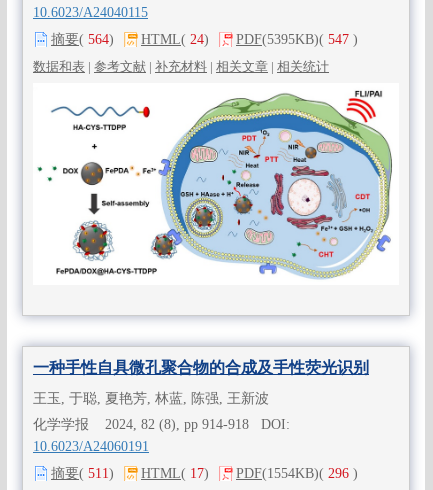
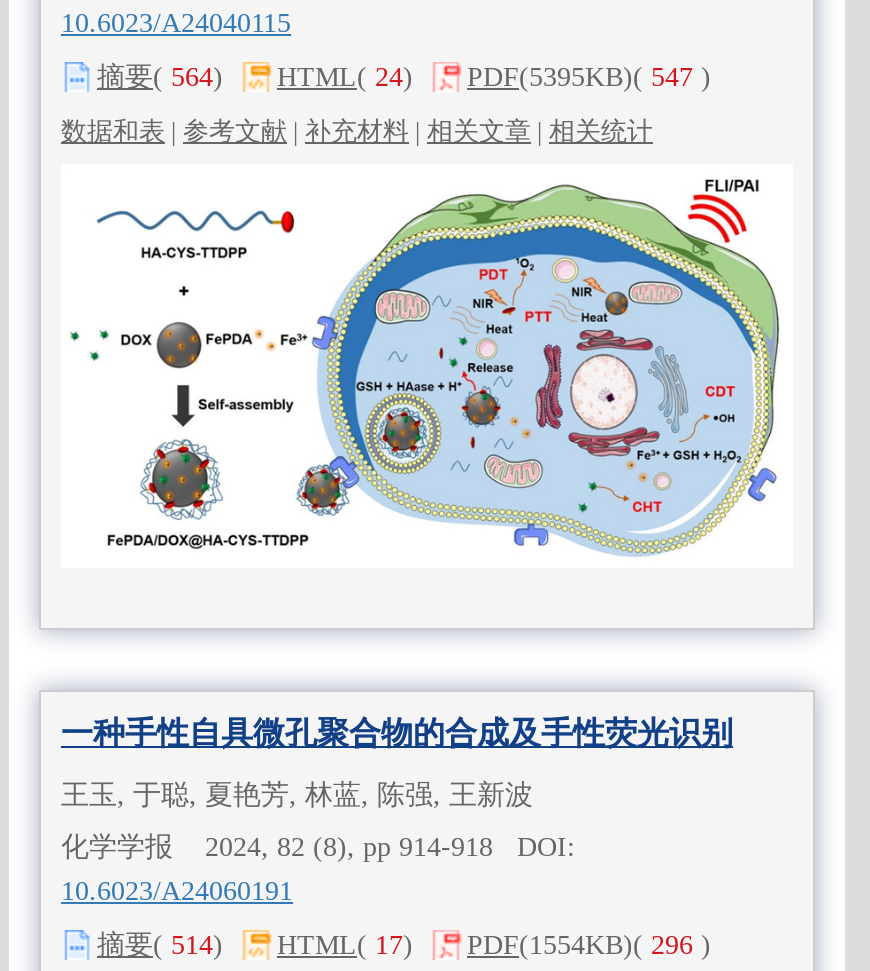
[51,465,358,480] 摘要(511) HTML(17) PDF(1554KB)(296) -> [97,929,711,959] 摘要(514) HTML(17) PDF(1554KB)(296)

